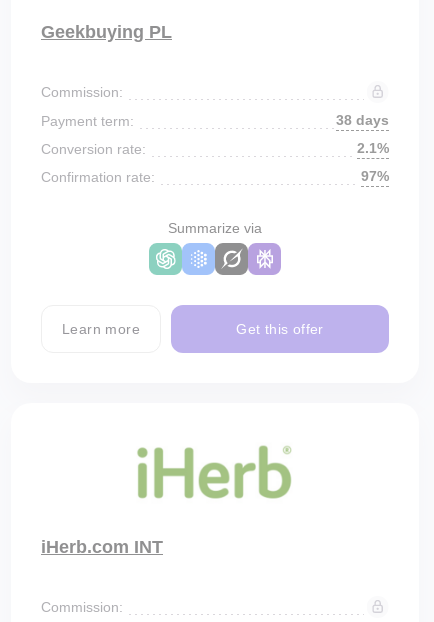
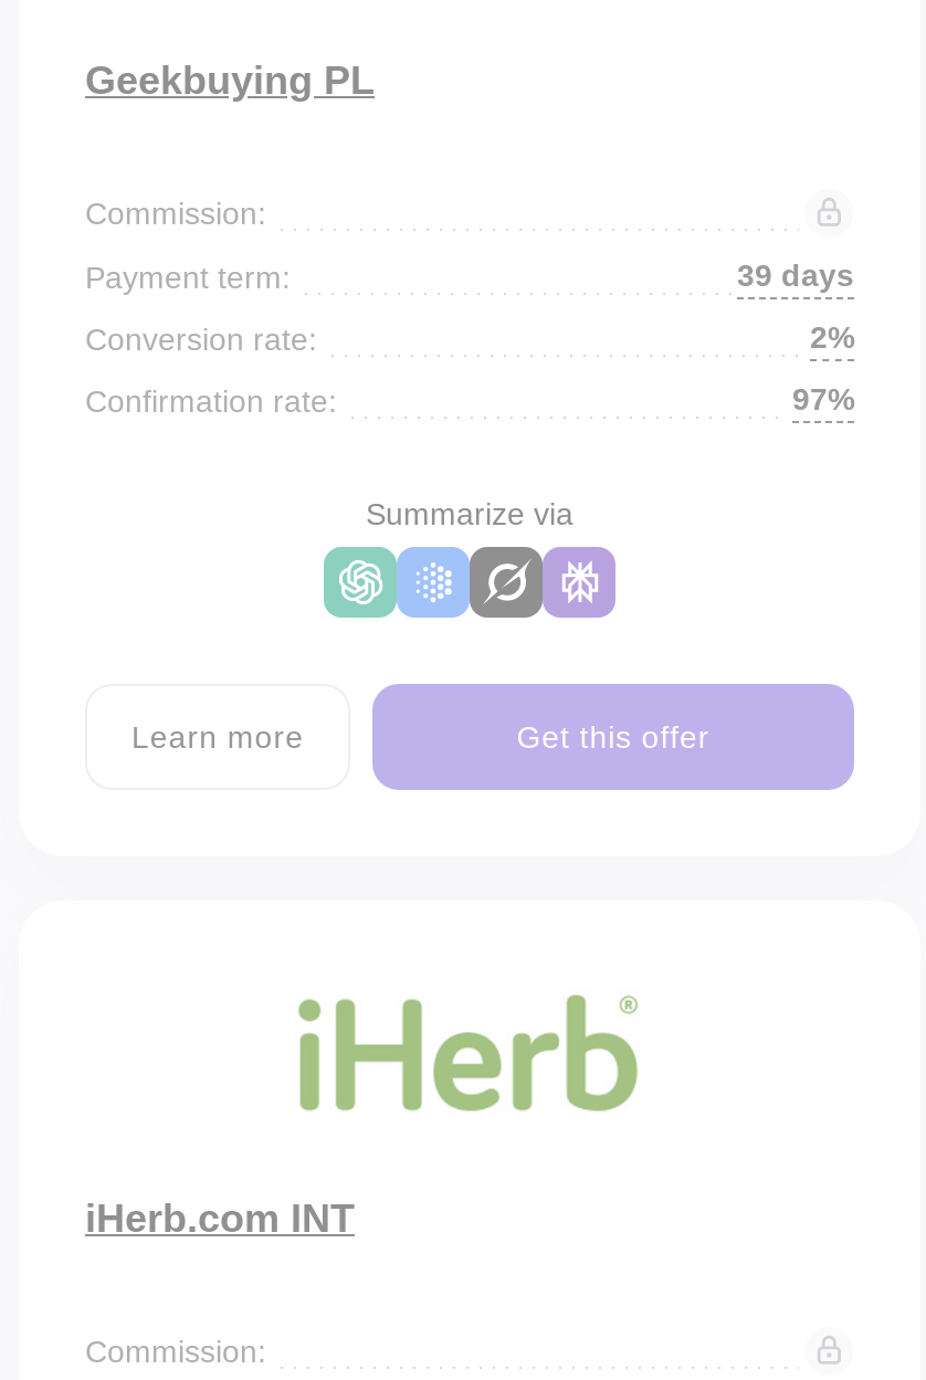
[336,112,389,128] 38 days -> [737,257,854,293] 39 days
[357,140,389,156] 2.1% -> [810,319,854,355] 2%

